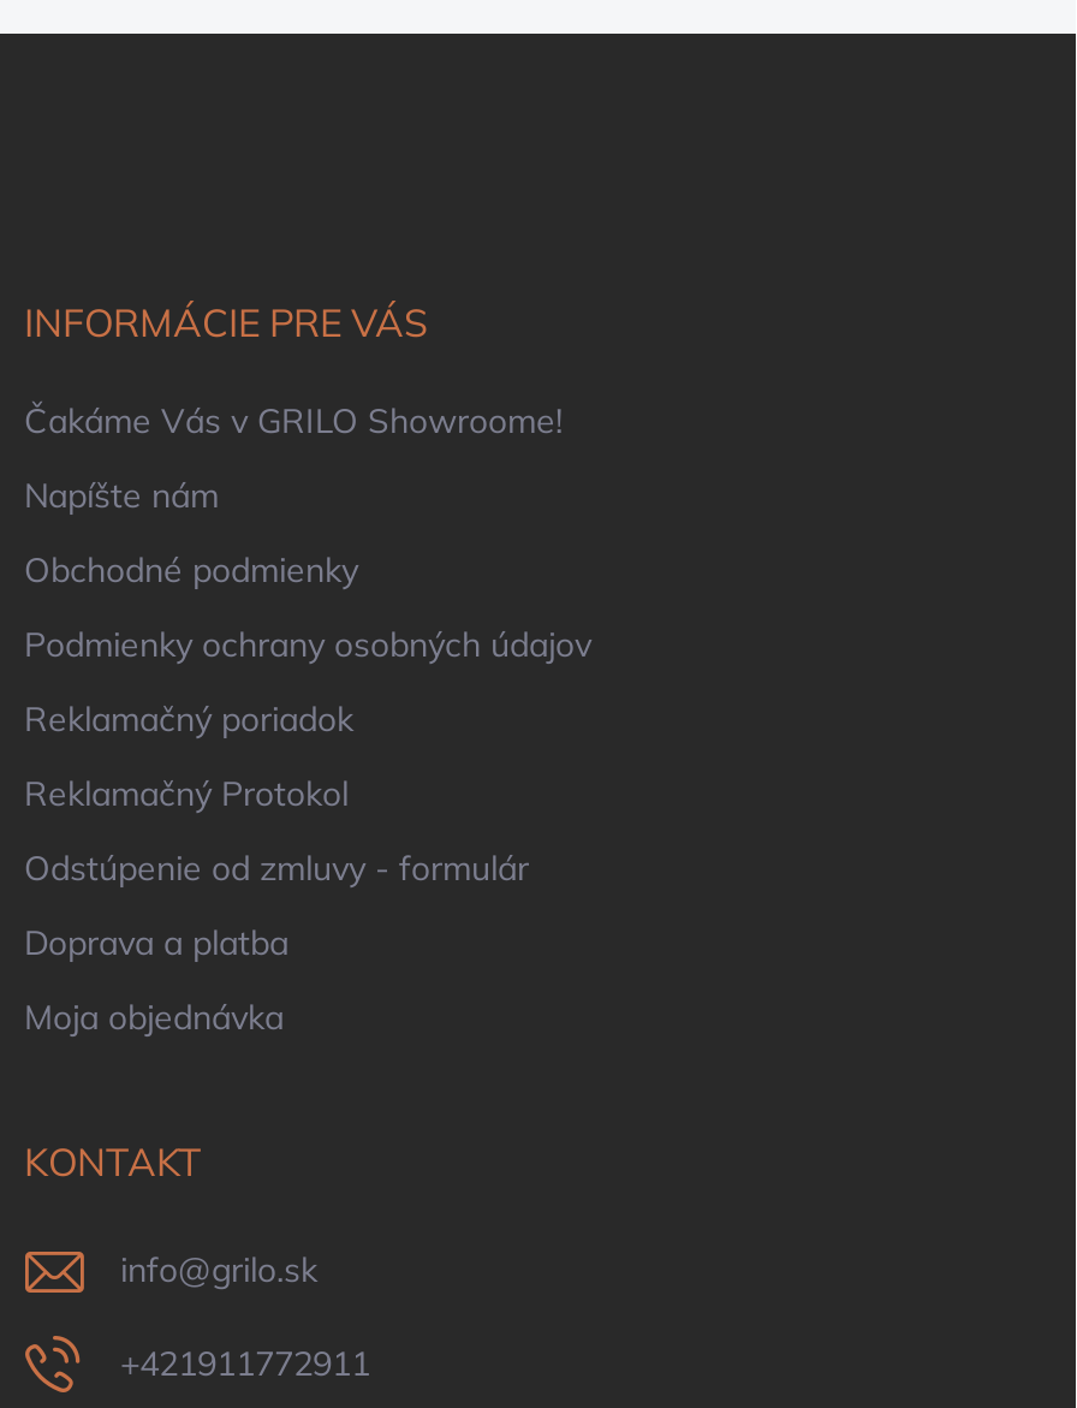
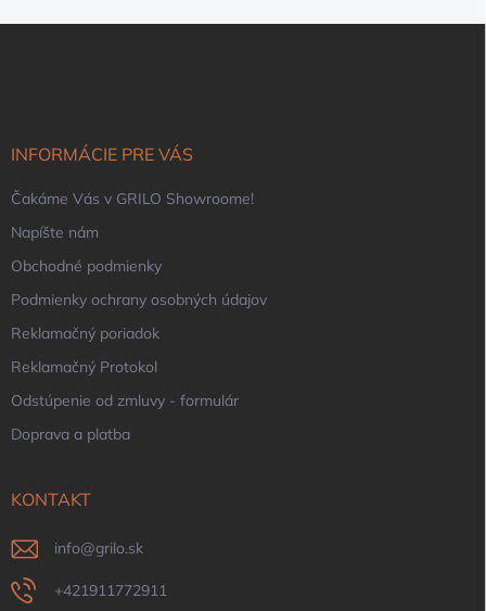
[24,997,284,1040] Moja objednávka -> none

